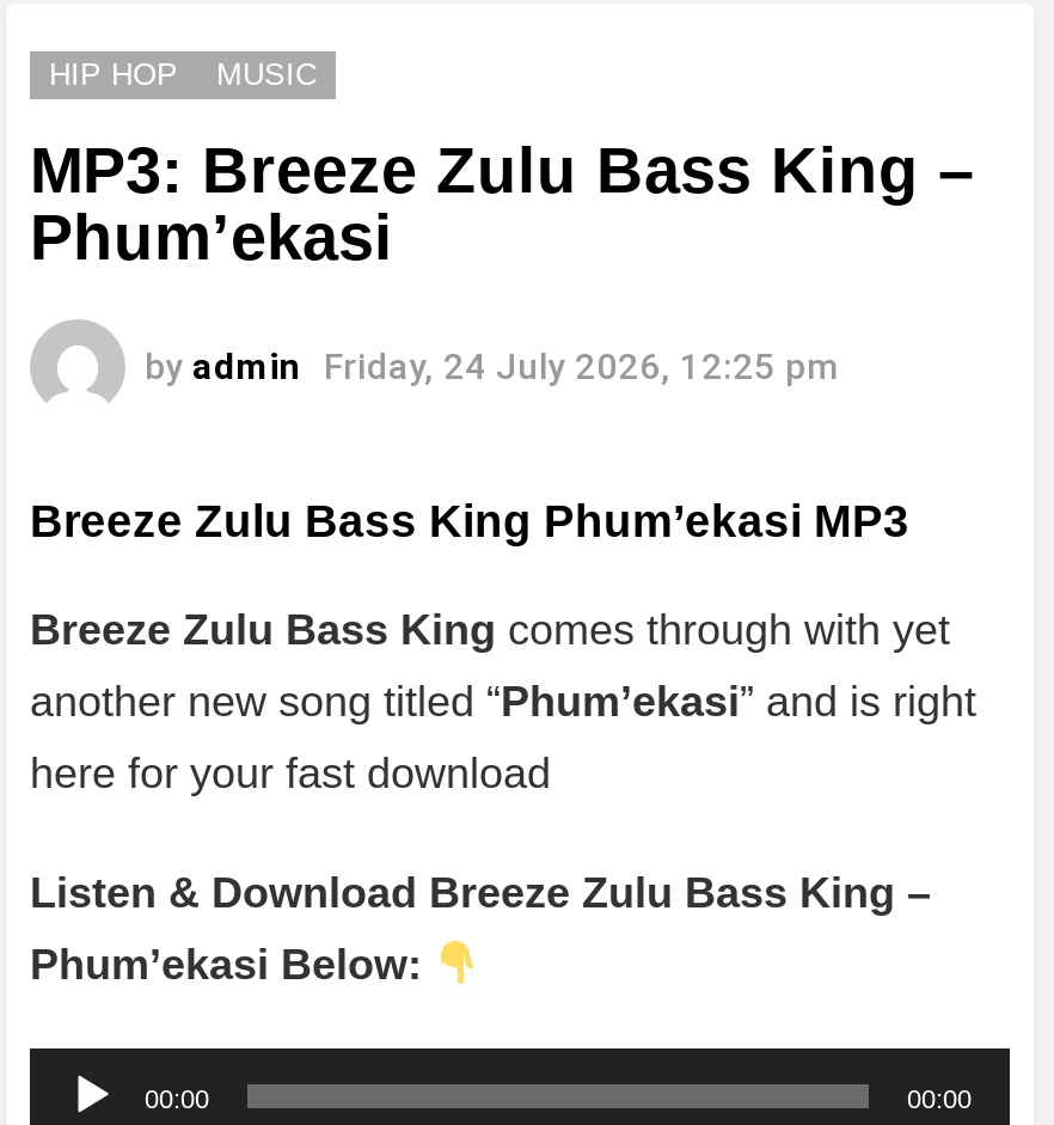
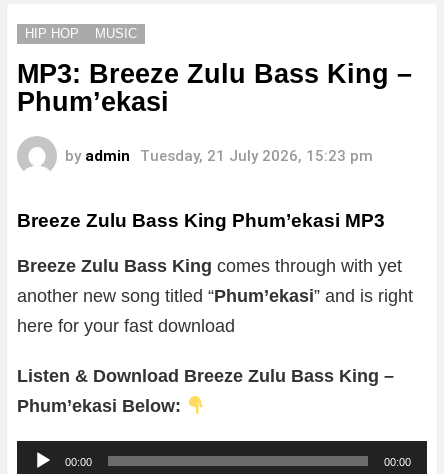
[145,346,840,389] by admin Friday, 24 July 2026, 12:25 pm -> [65,147,373,165] by admin Tuesday, 21 July 2026, 15:23 pm

